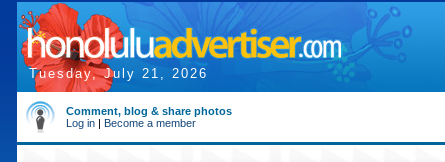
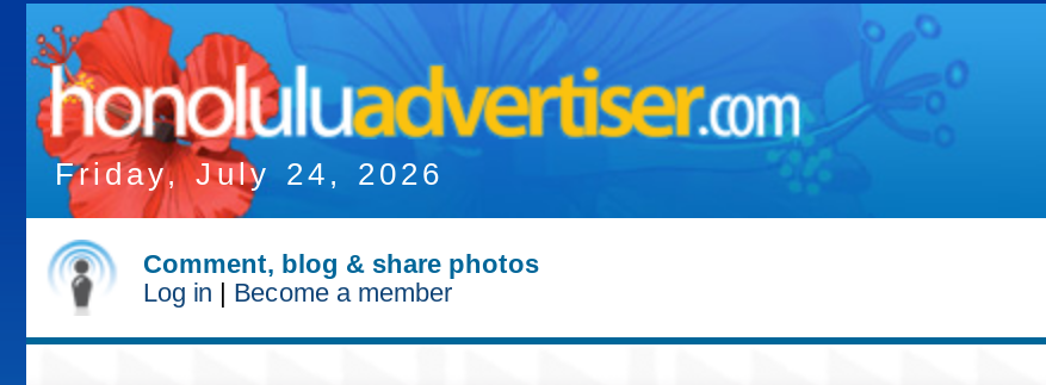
[29,66,208,81] Tuesday, July 21, 2026 -> [55,156,444,192] Friday, July 24, 2026

